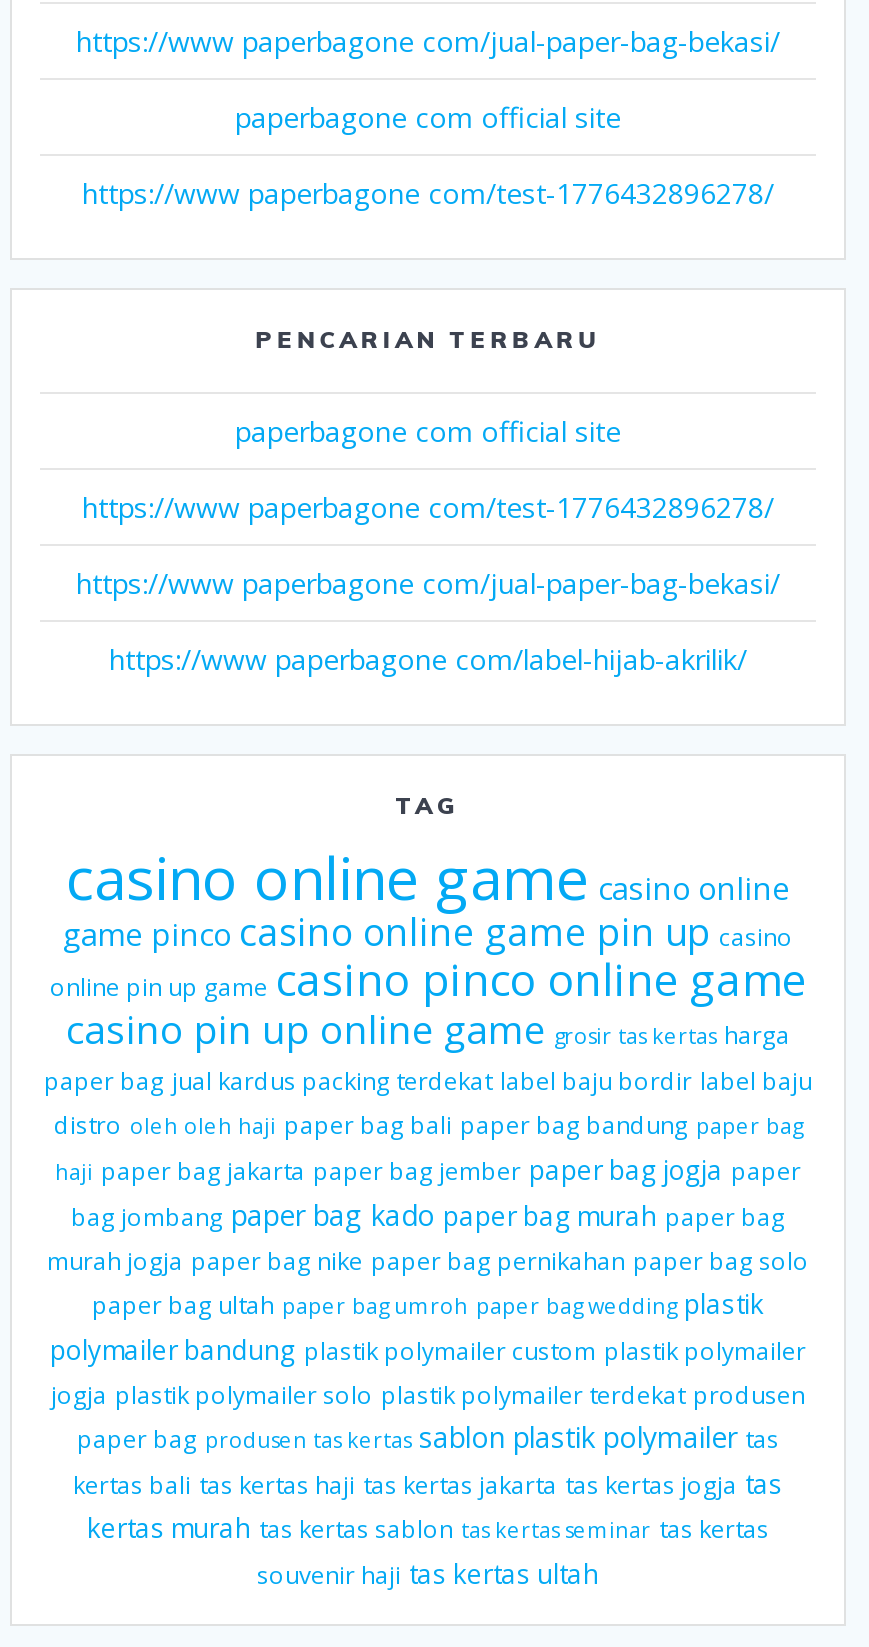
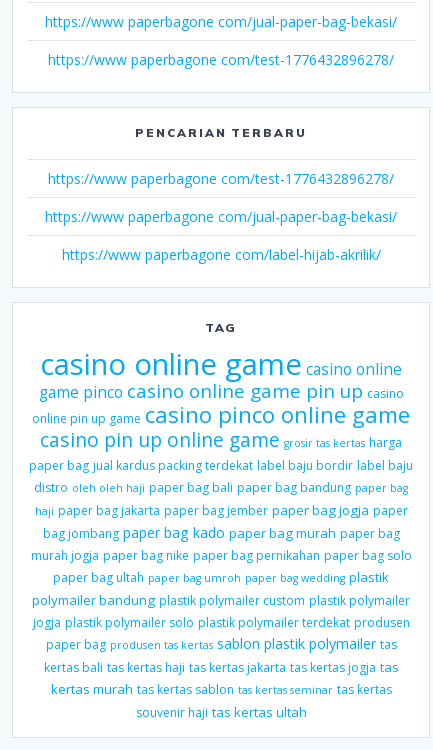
[235,98,621,136] paperbagone com official site -> none
[235,412,621,450] paperbagone com official site -> none

